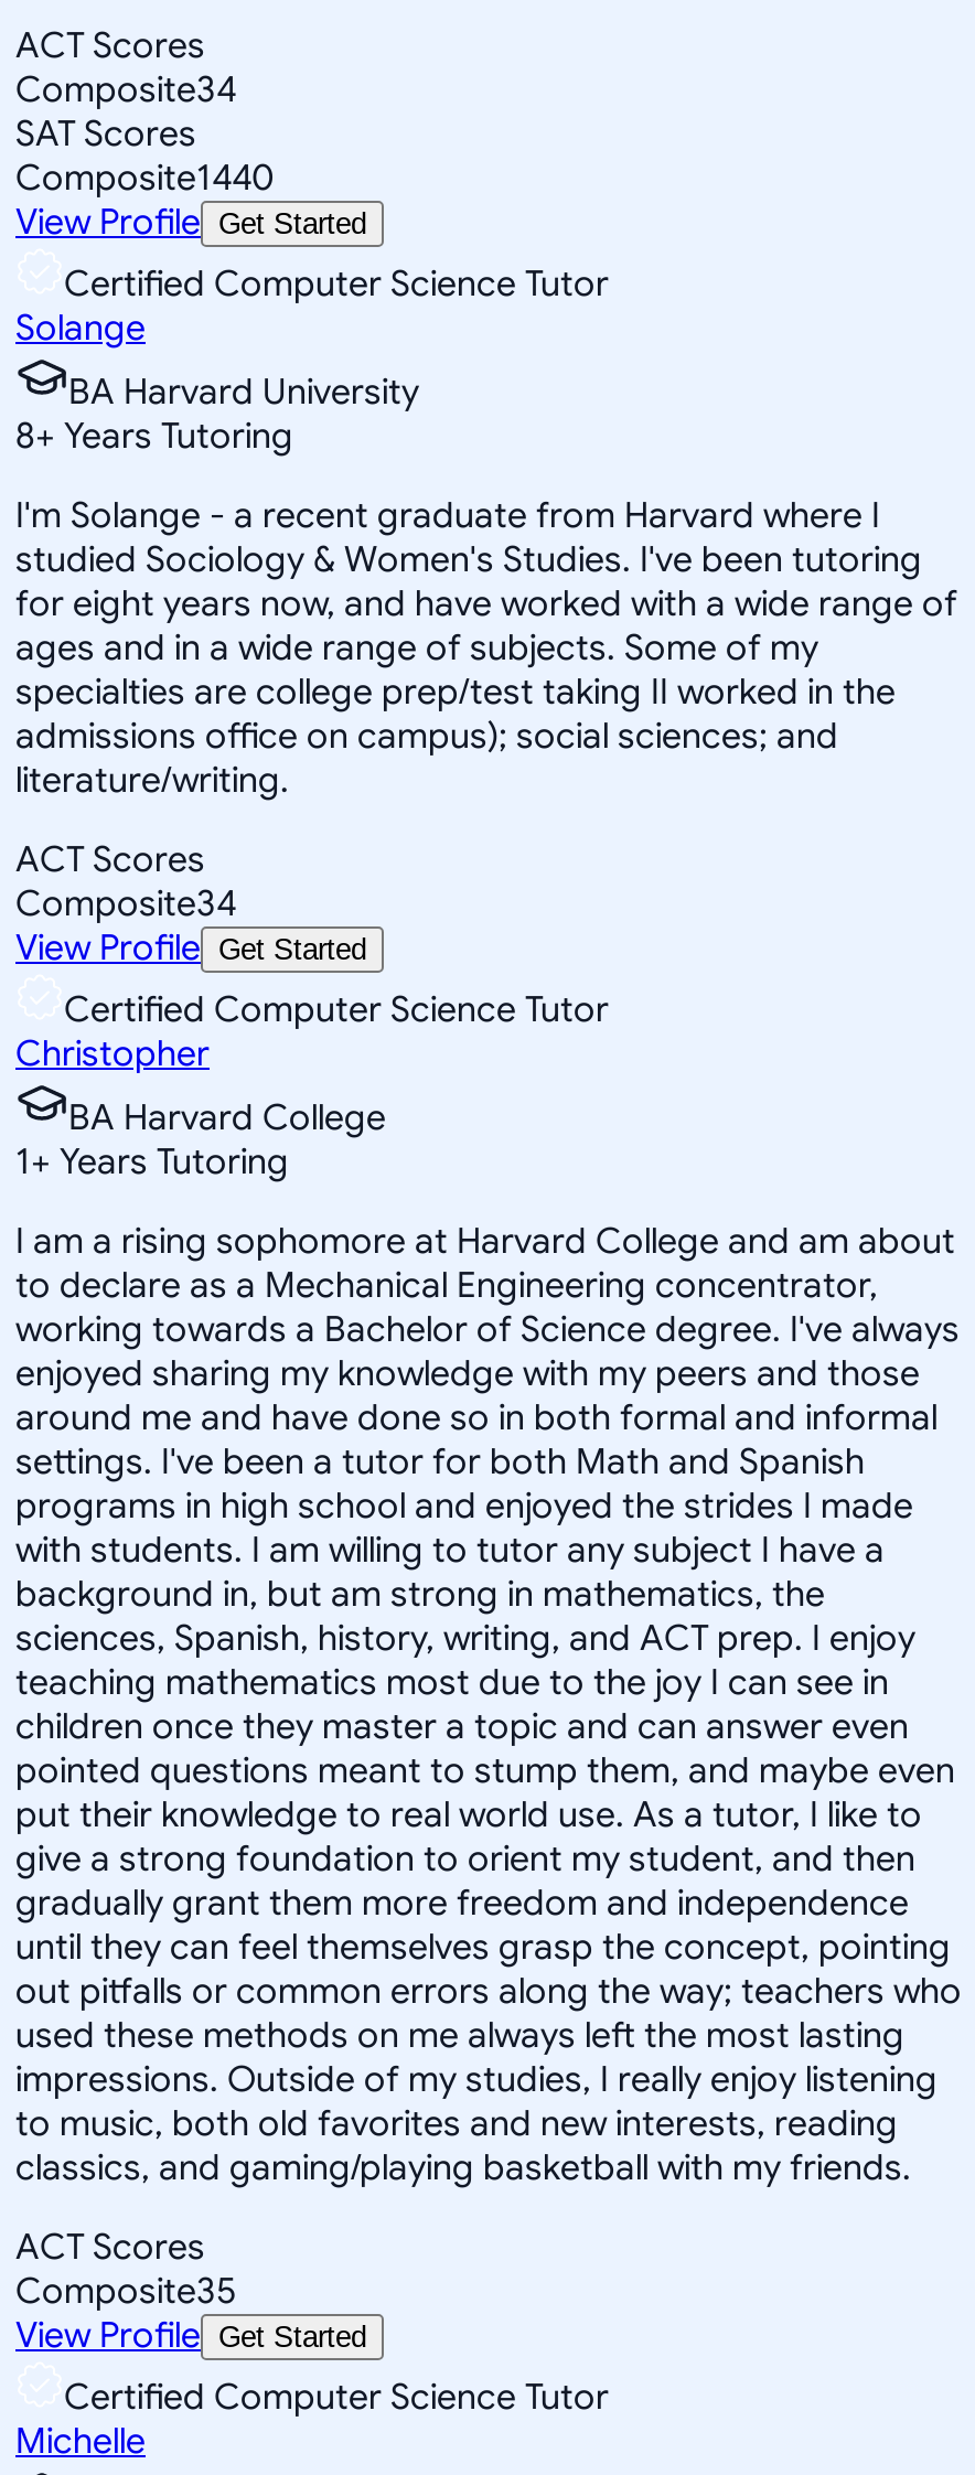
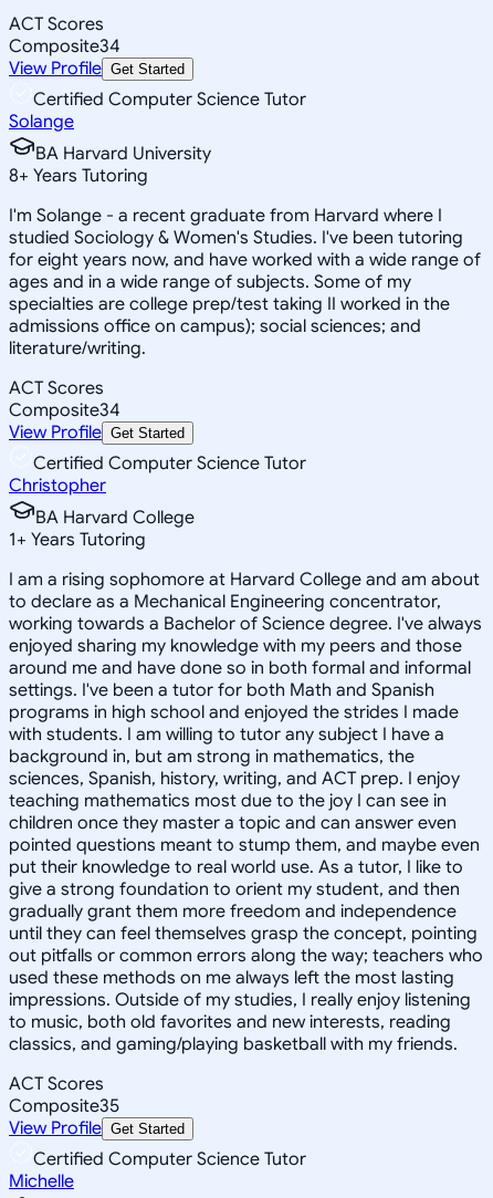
[15,112,274,200] SAT Scores | Composite1440 -> none

